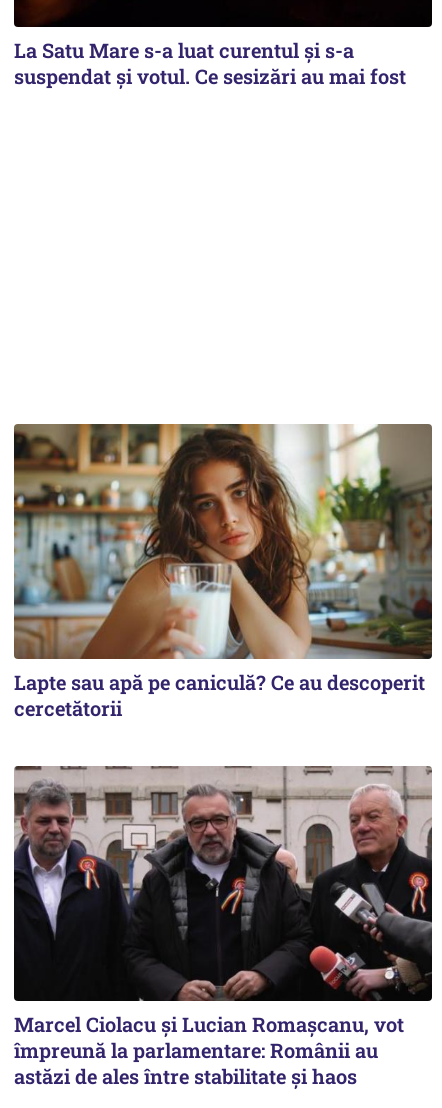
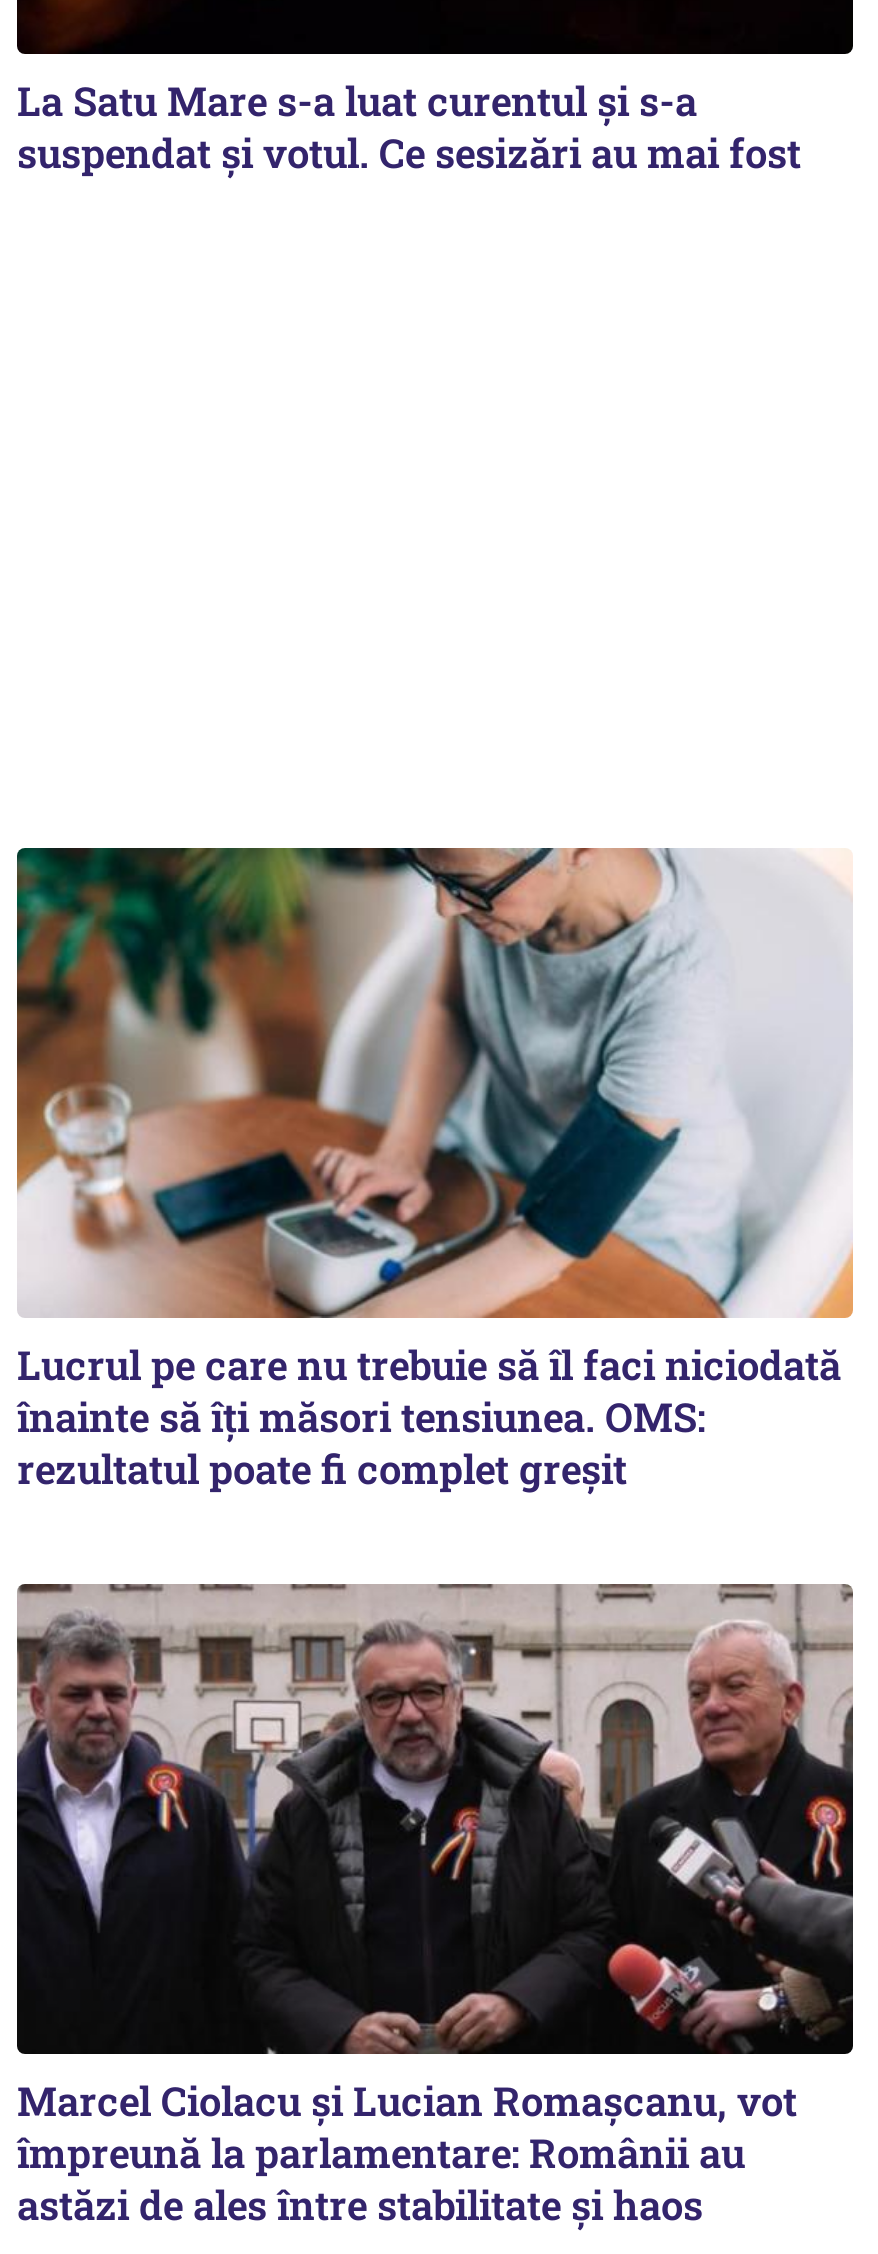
[13,423,433,721] [image] | Lapte sau apă pe caniculă? Ce au descoperit | cercetătorii -> [15,846,855,1494] [image] | Lucrul pe care nu trebuie să îl faci niciodată | înainte să îți măsori tensiunea. OMS: | rezultatul poate fi complet greșit

